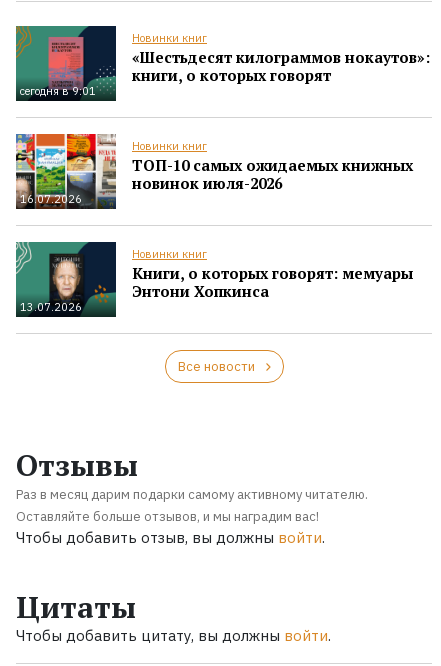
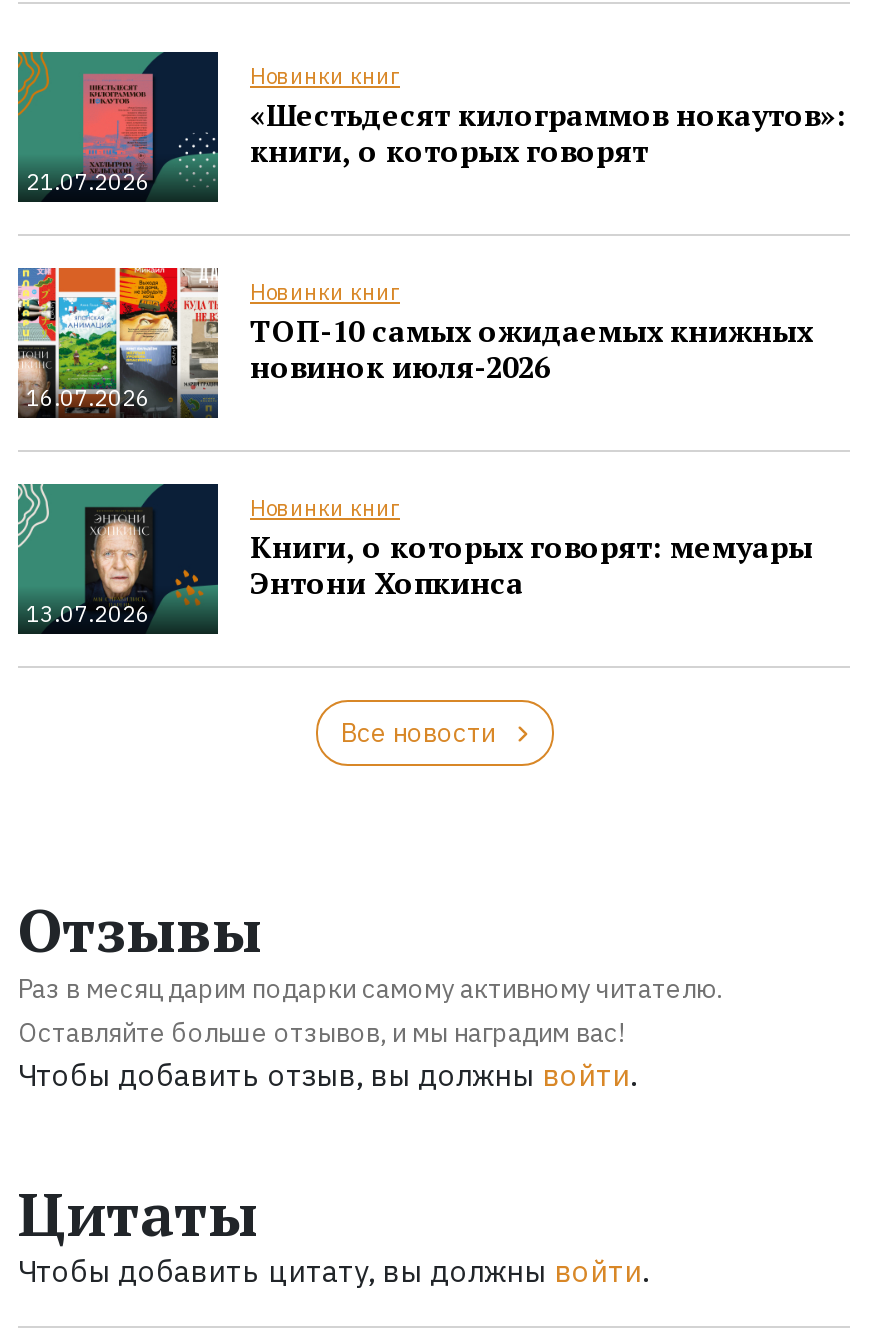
[20,84,96,98] сегодня в 9:01 -> [26,167,150,195] 21.07.2026

